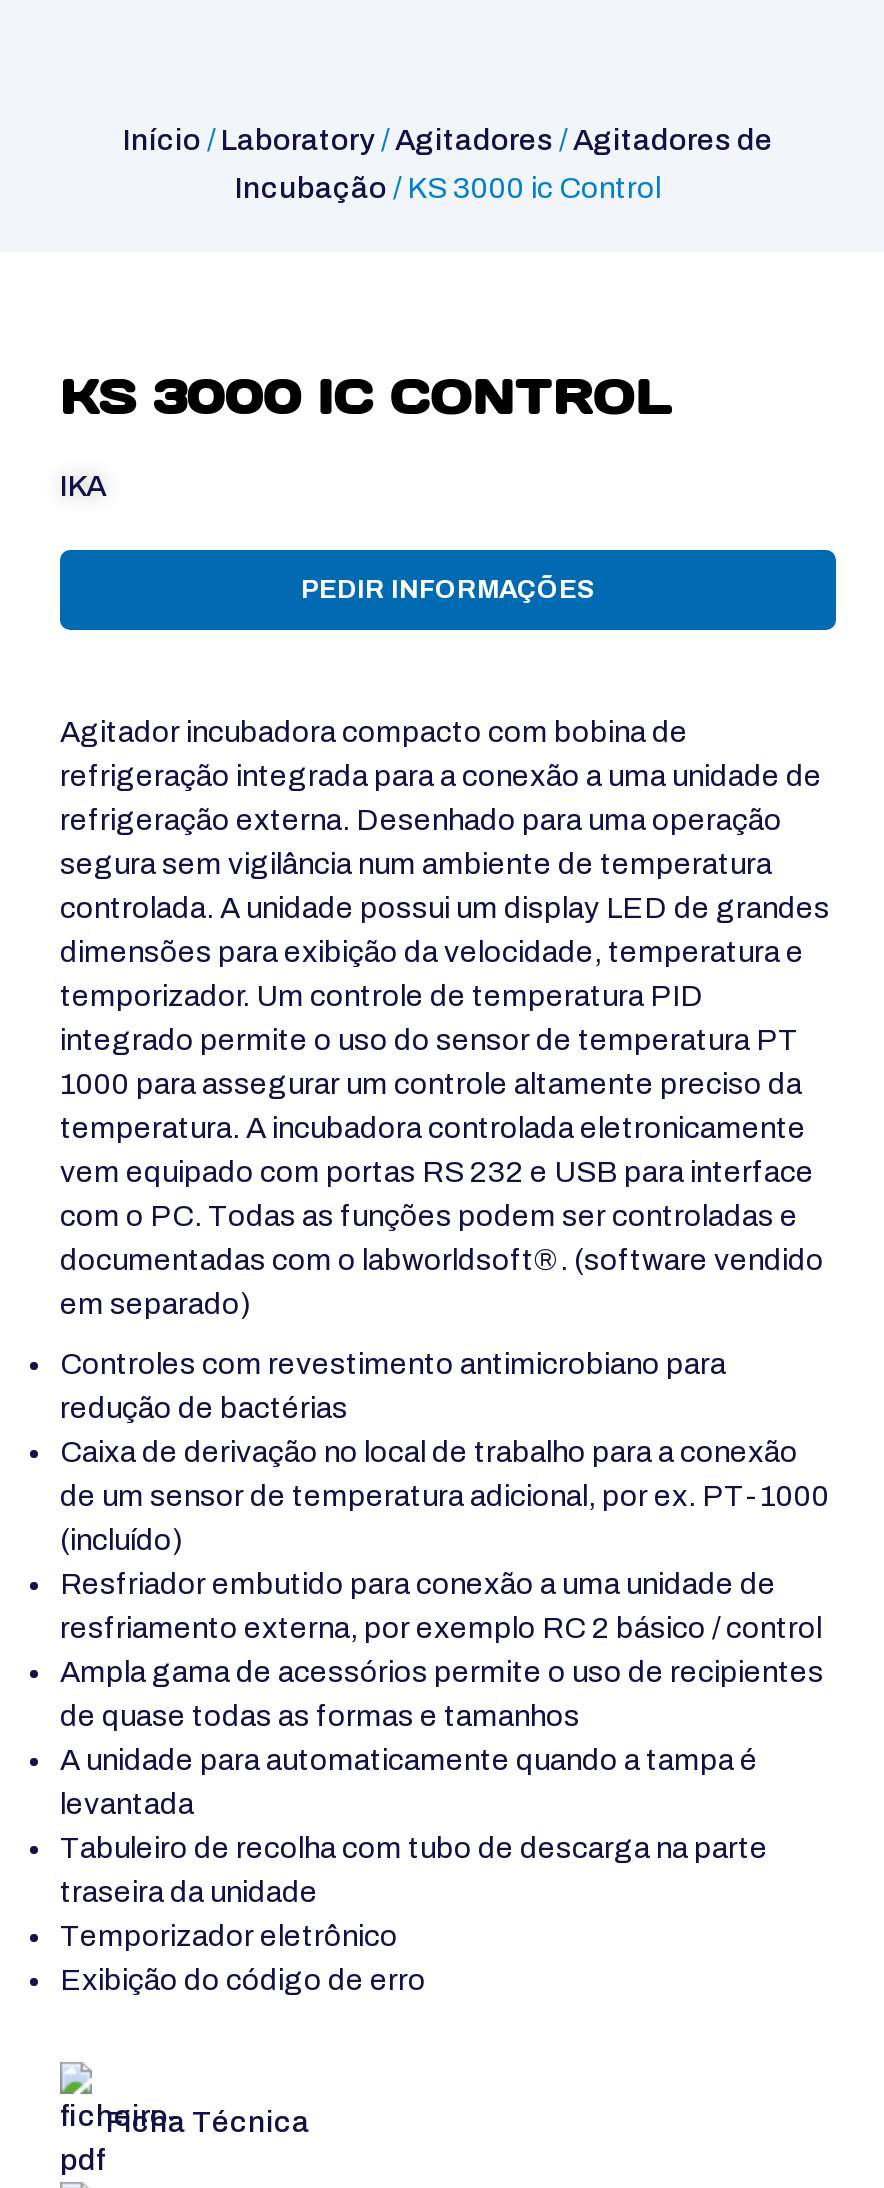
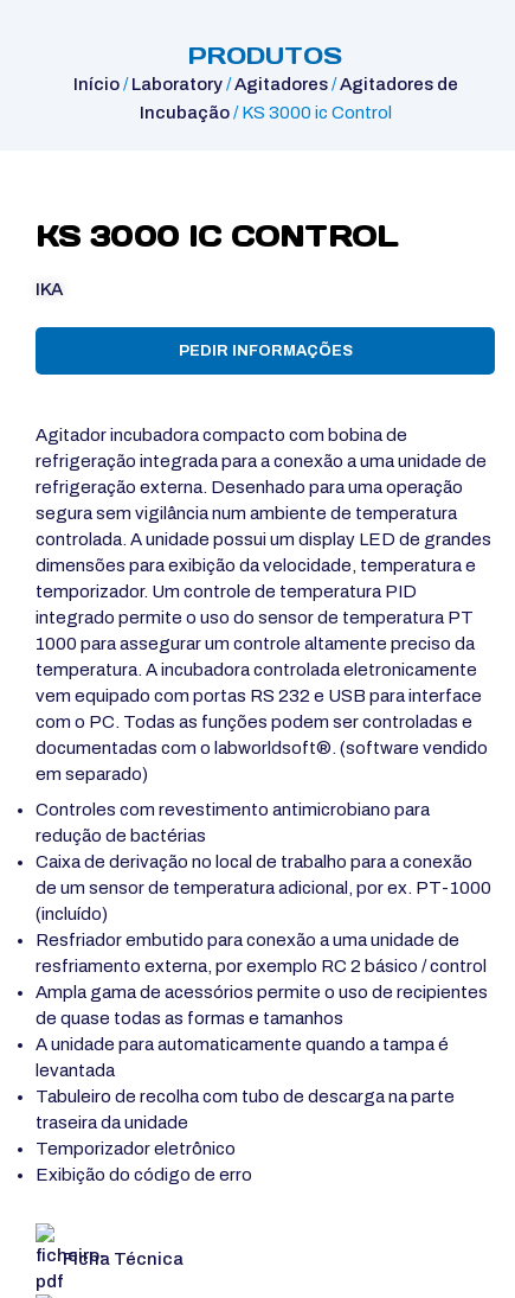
none -> [188,40,342,71] PRODUTOS

